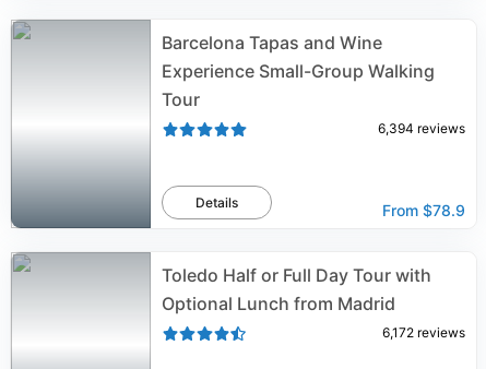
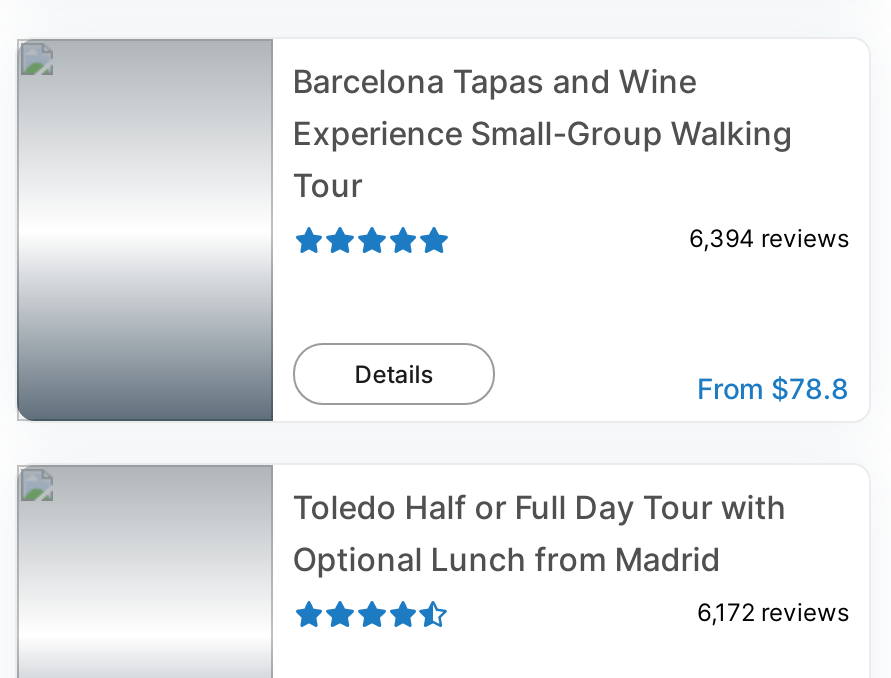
[382,201,465,219] From $78.9 -> [697,371,849,405] From $78.8

